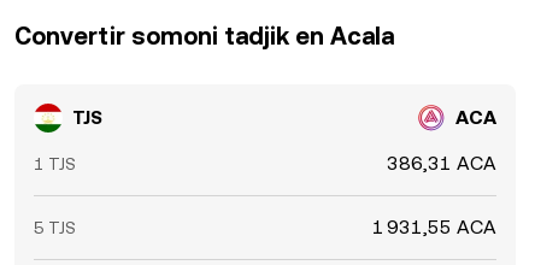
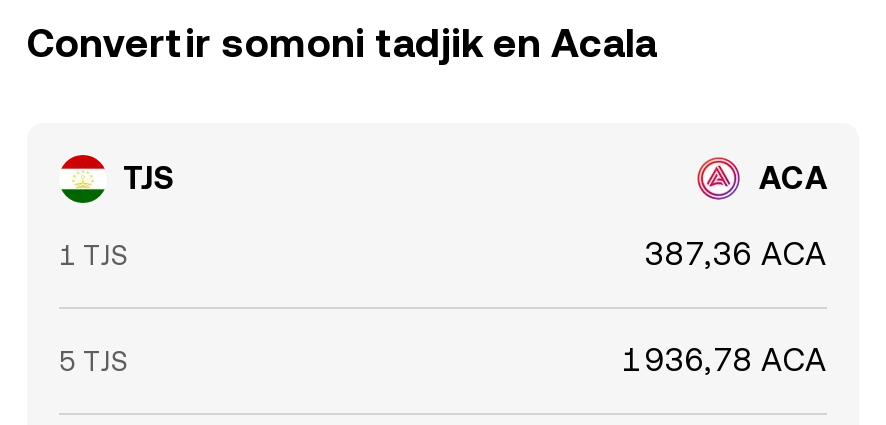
[387,152,496,175] 386,31 ACA -> [645,235,827,273] 387,36 ACA
[372,216,496,238] 1 931,55 ACA -> [621,341,827,379] 1 936,78 ACA

